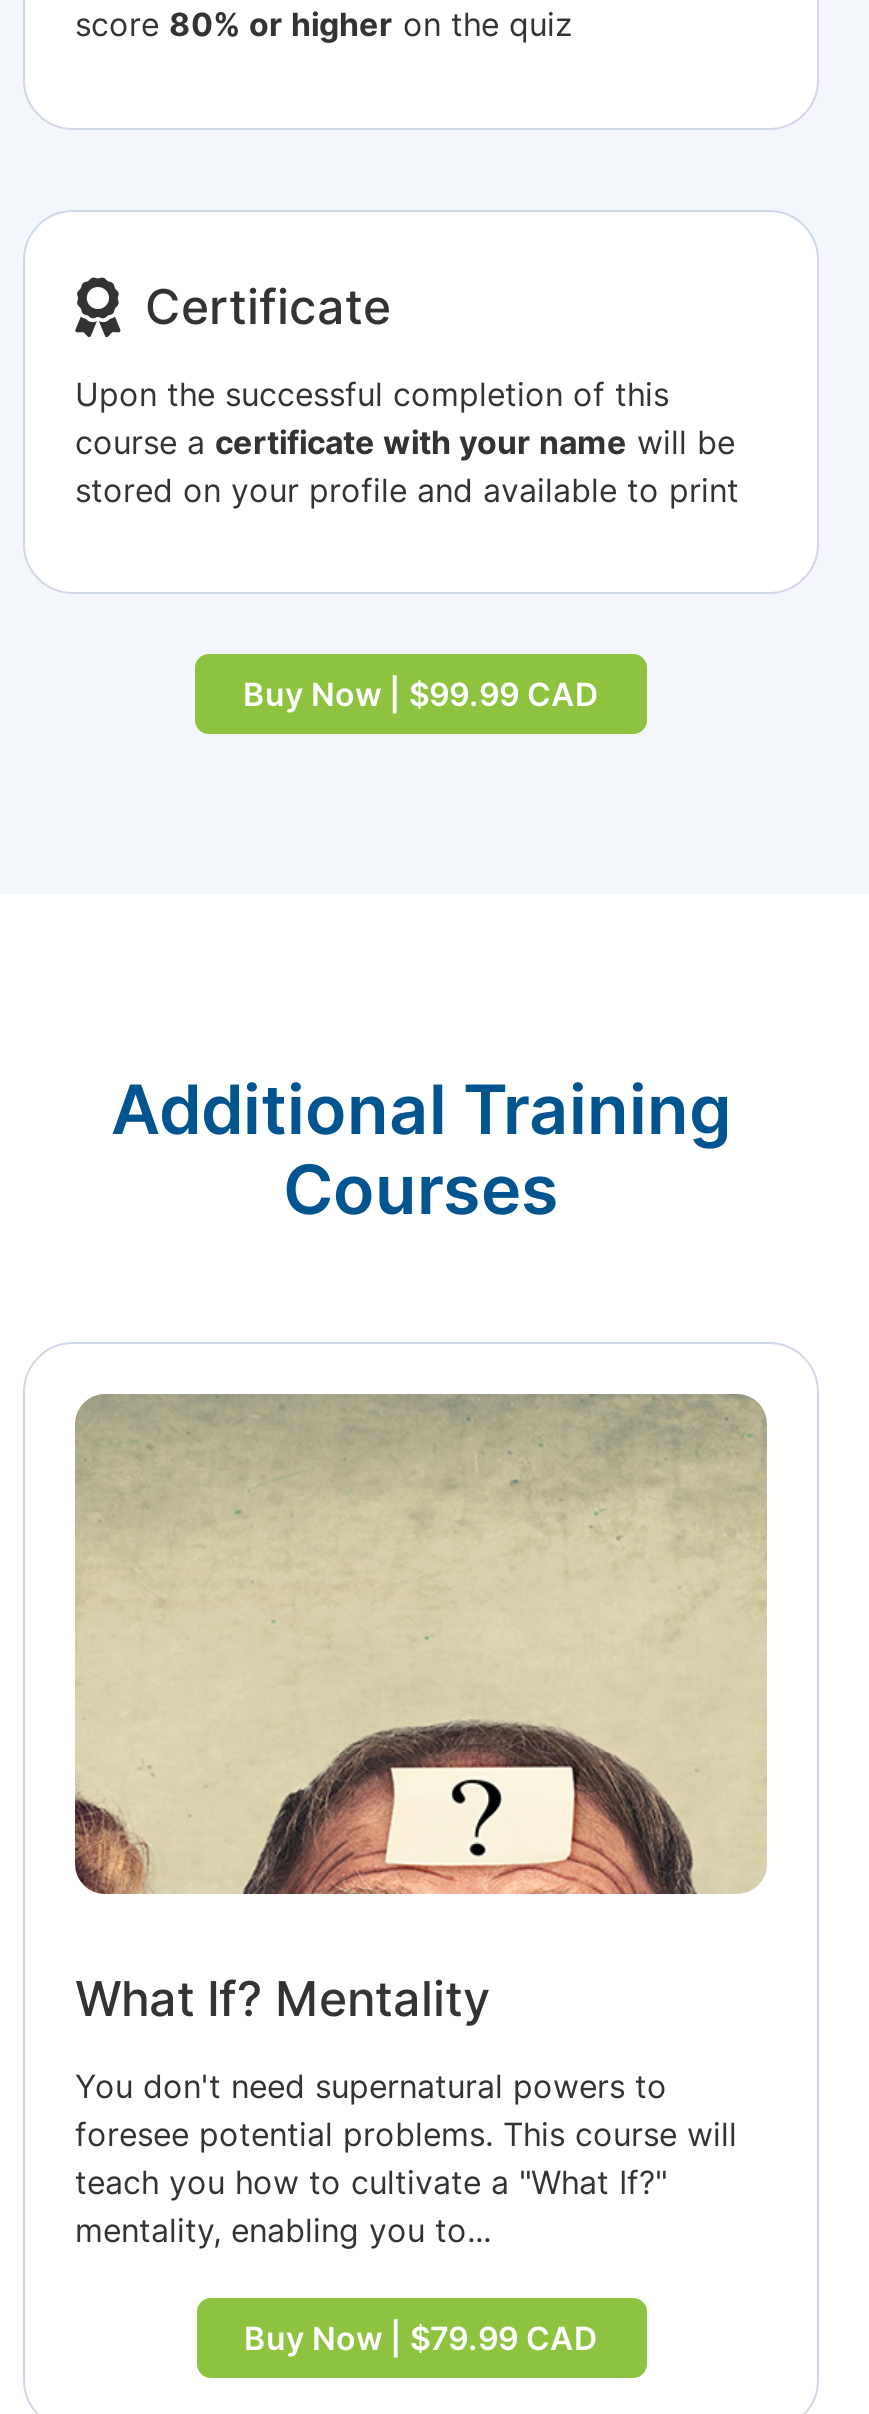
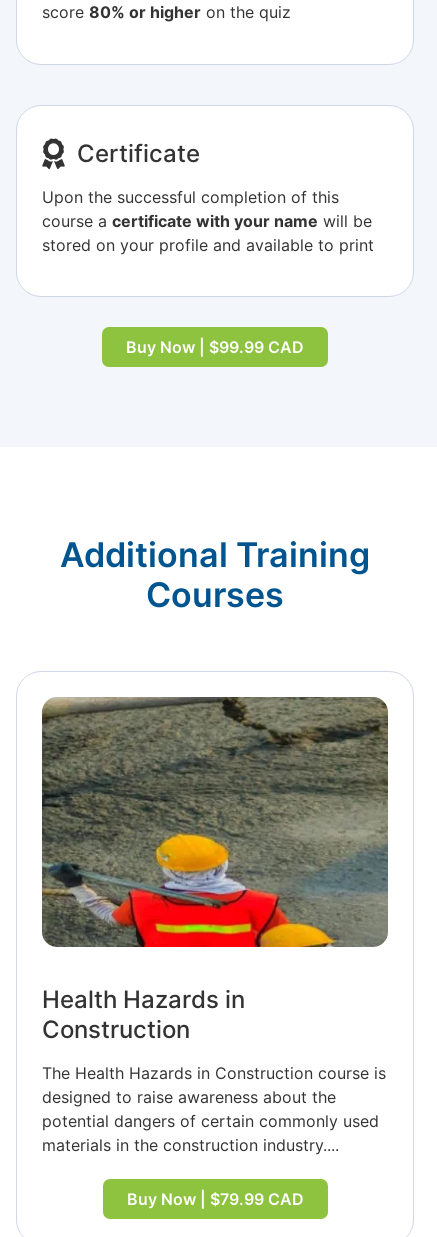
[73,1392,769,2028] [image] | What If? Mentality -> [41,697,388,1044] [image] | Health Hazards in | Construction
[75,2066,737,2250] You don't need supernatural powers to | foresee potential problems. This course will | teach you how to cultivate a "What If?" | mentality, enabling you to... -> [42,1063,386,1155] The Health Hazards in Construction course is | designed to raise awareness about the | potential dangers of certain commonly used | materials in the construction industry....

